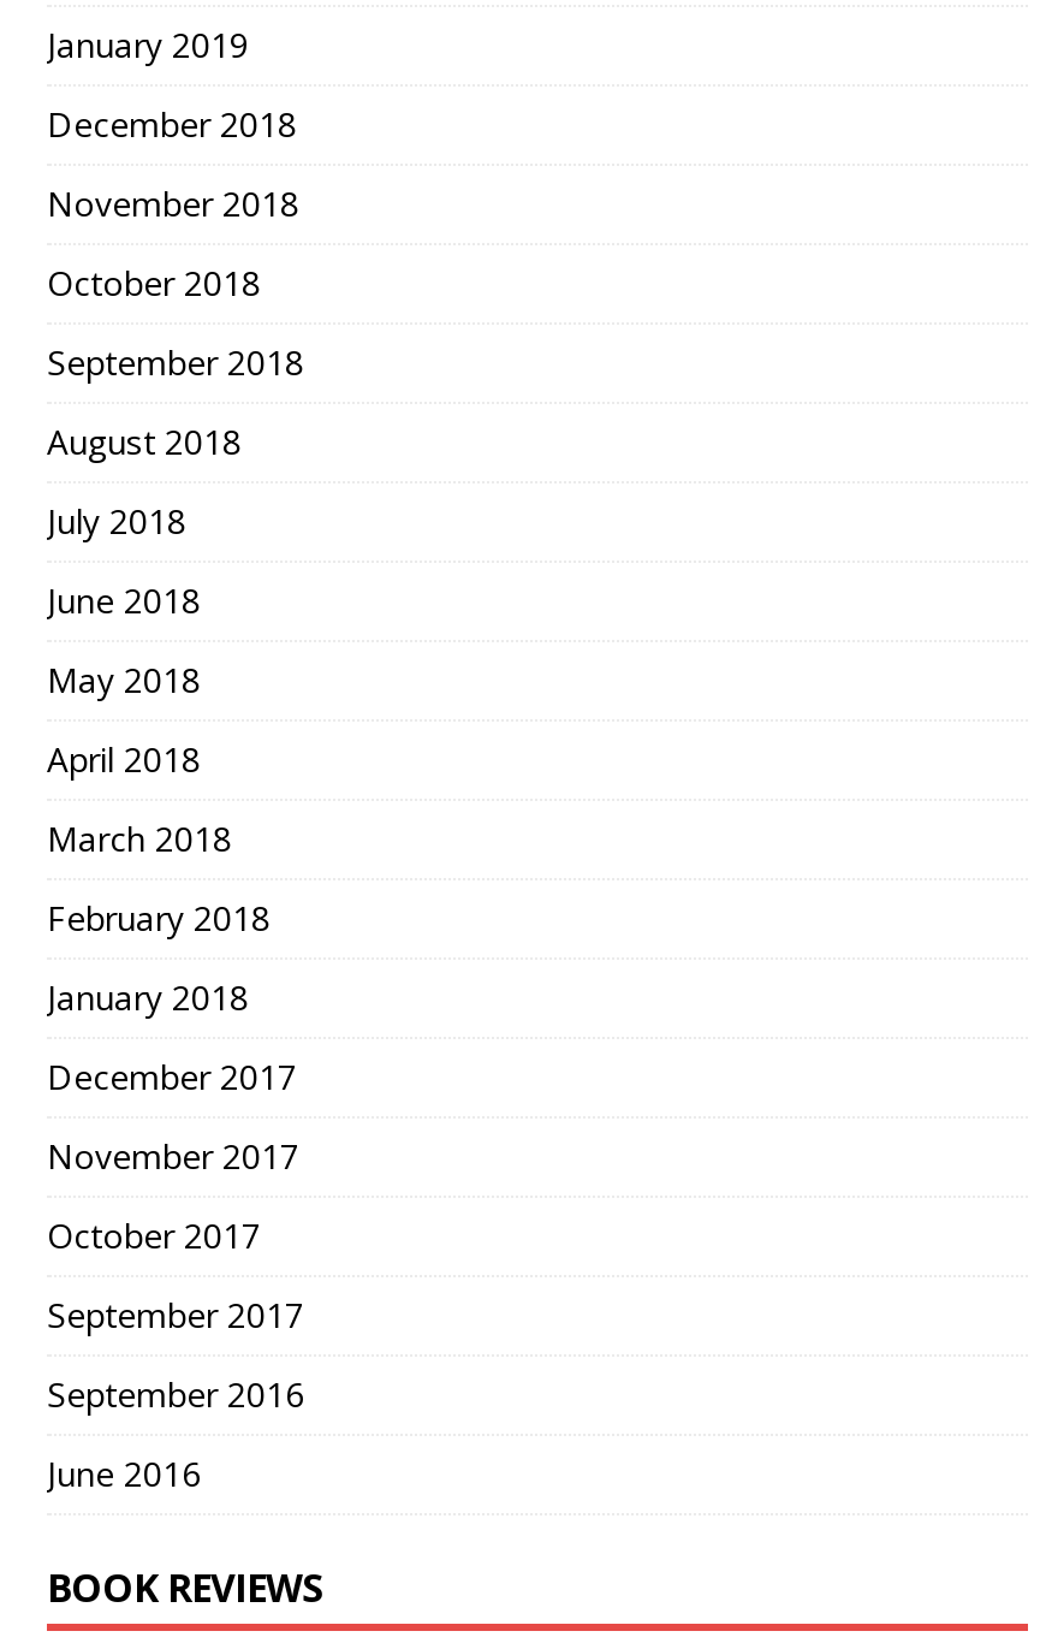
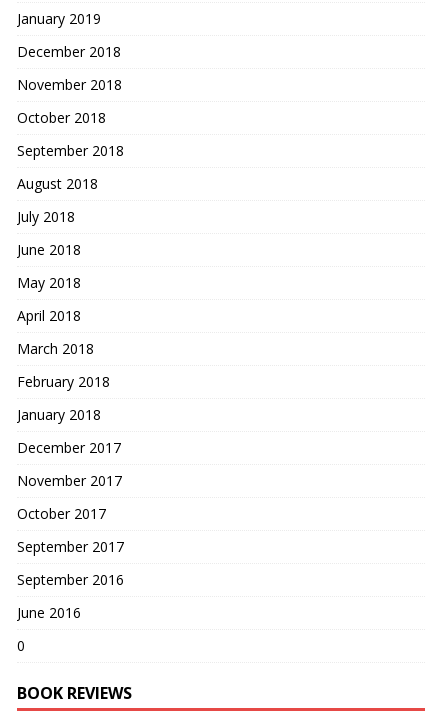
none -> [17,636,25,655] 0

